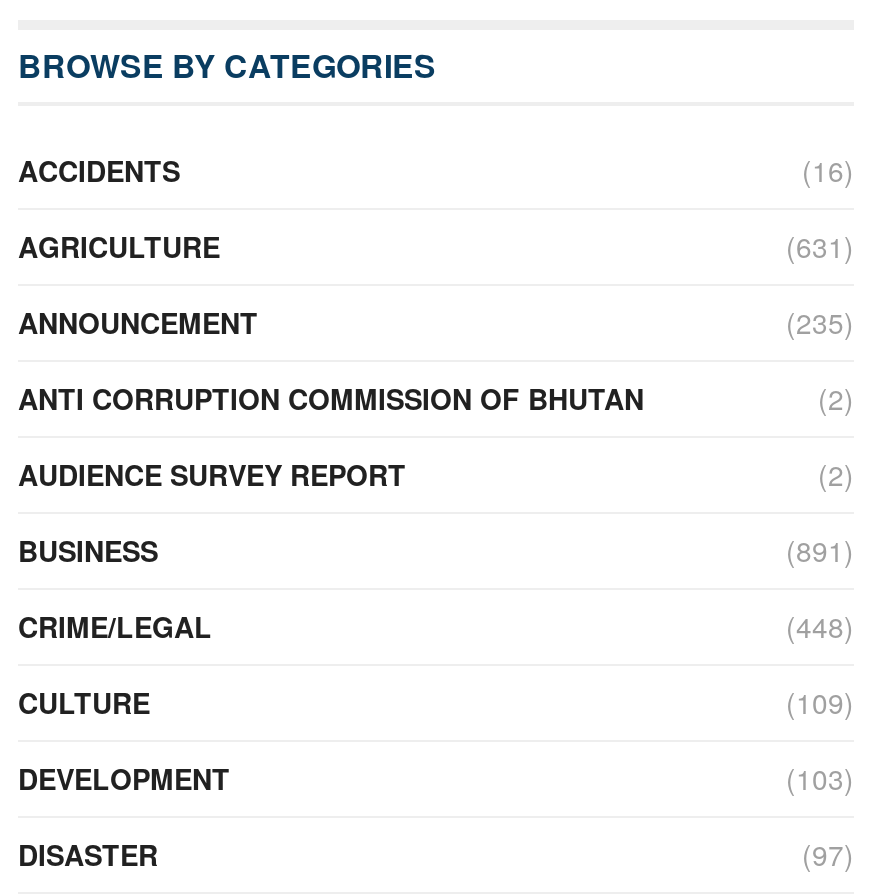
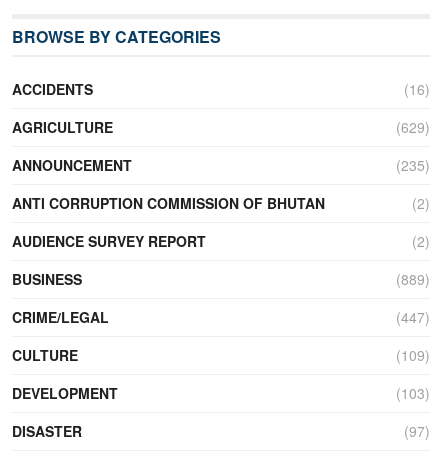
[786,225,854,265] (631) -> [396,117,430,137] (629)
[786,529,854,569] (891) -> [396,269,430,289] (889)
[786,605,854,645] (448) -> [396,307,430,327] (447)

